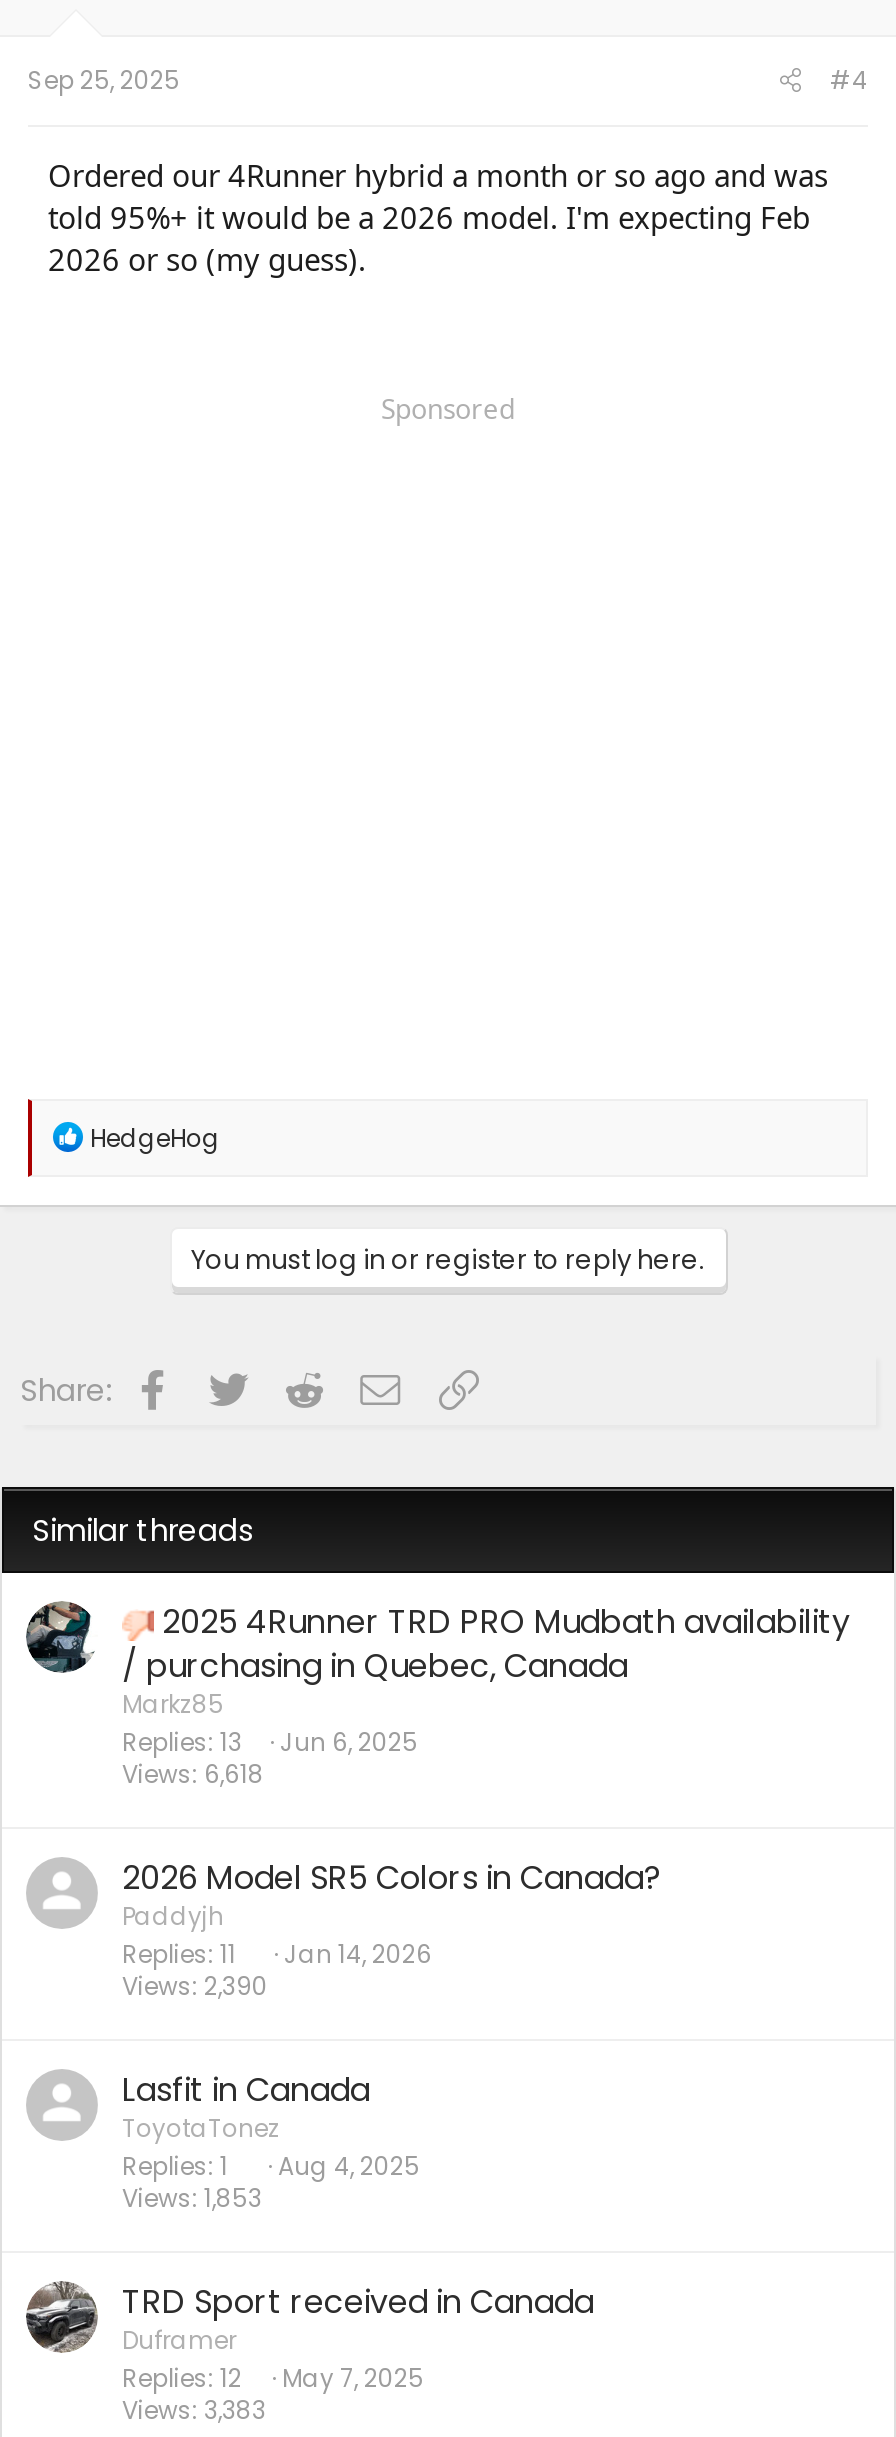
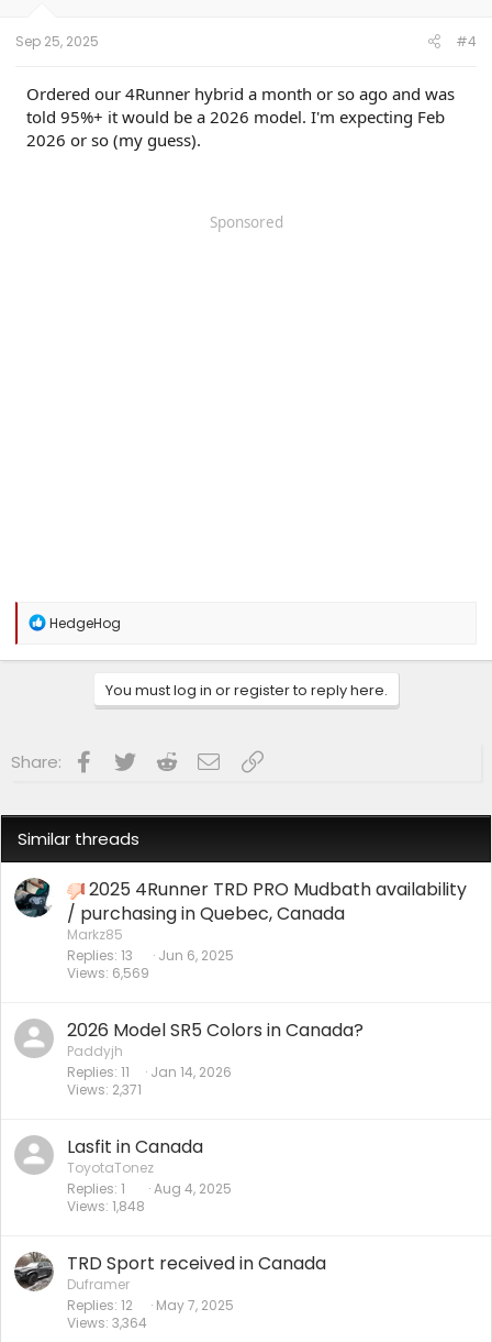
[122,1757,264,1791] Views 6,618 -> [67,964,149,983] Views 6,569
[122,1969,268,2003] Views 2,390 -> [67,1080,142,1099] Views 2,371
[122,2181,262,2215] Views 1,853 -> [67,1197,145,1216] Views 1,848
[122,2393,266,2427] Views 3,383 -> [67,1314,147,1332] Views 3,364

